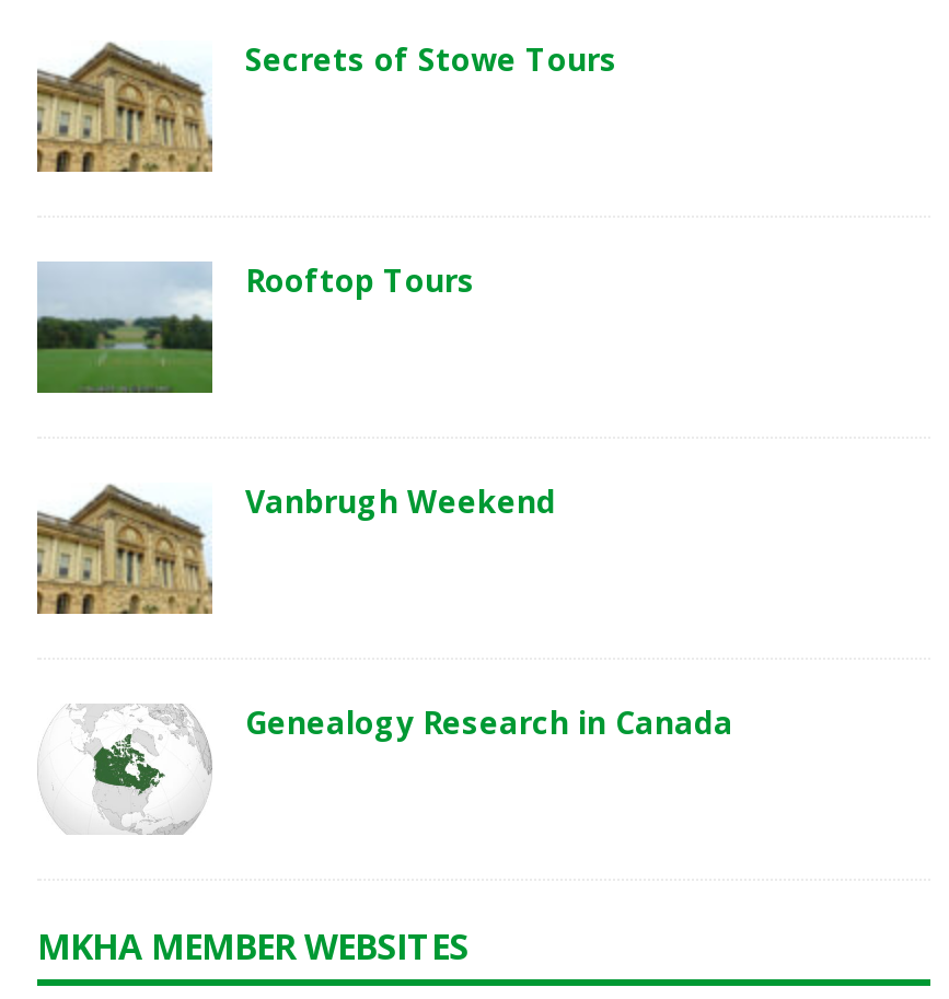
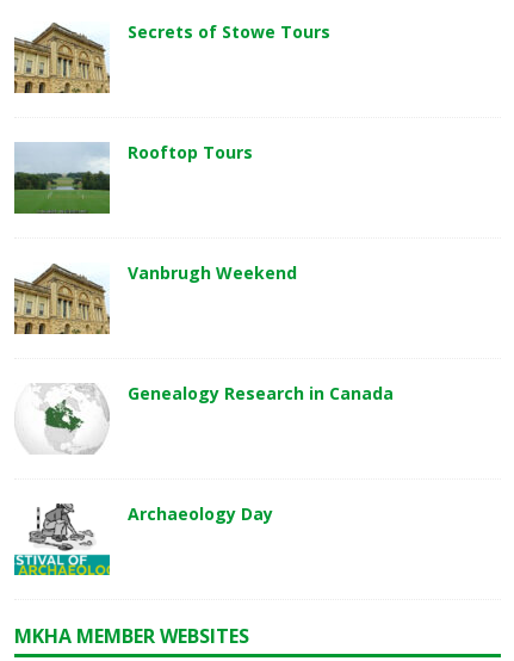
none -> [13,502,273,576] [image] | Archaeology Day

